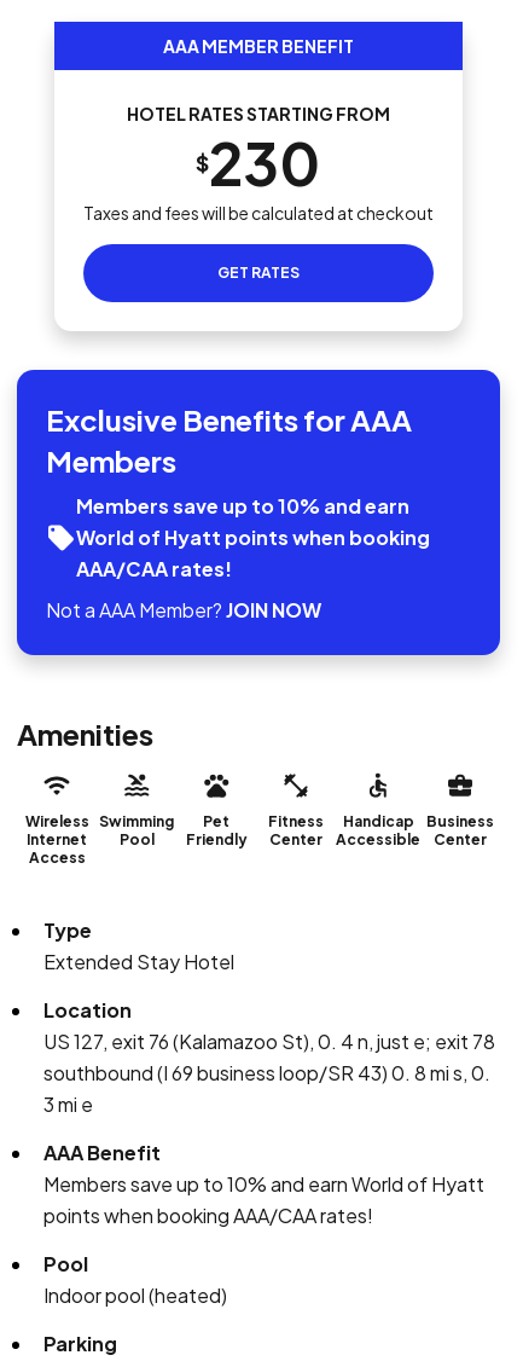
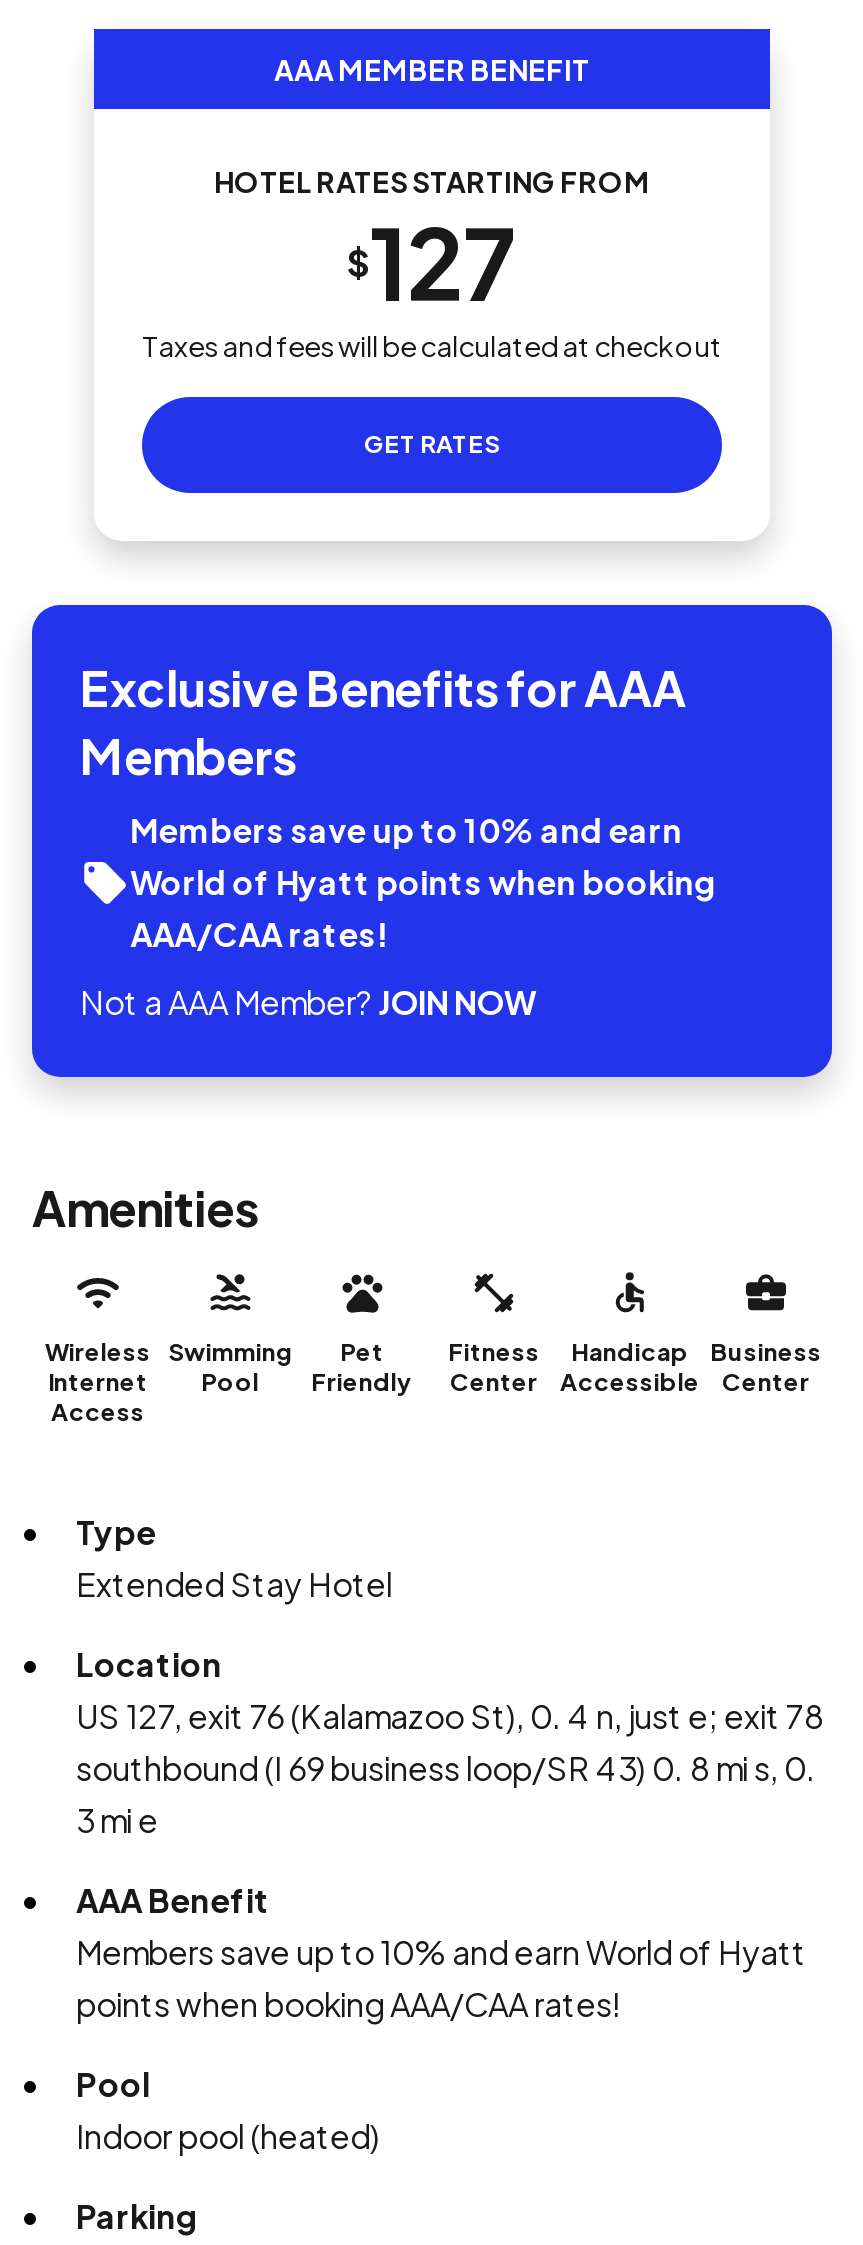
[196,126,321,199] $230 -> [347,201,517,323] $127

